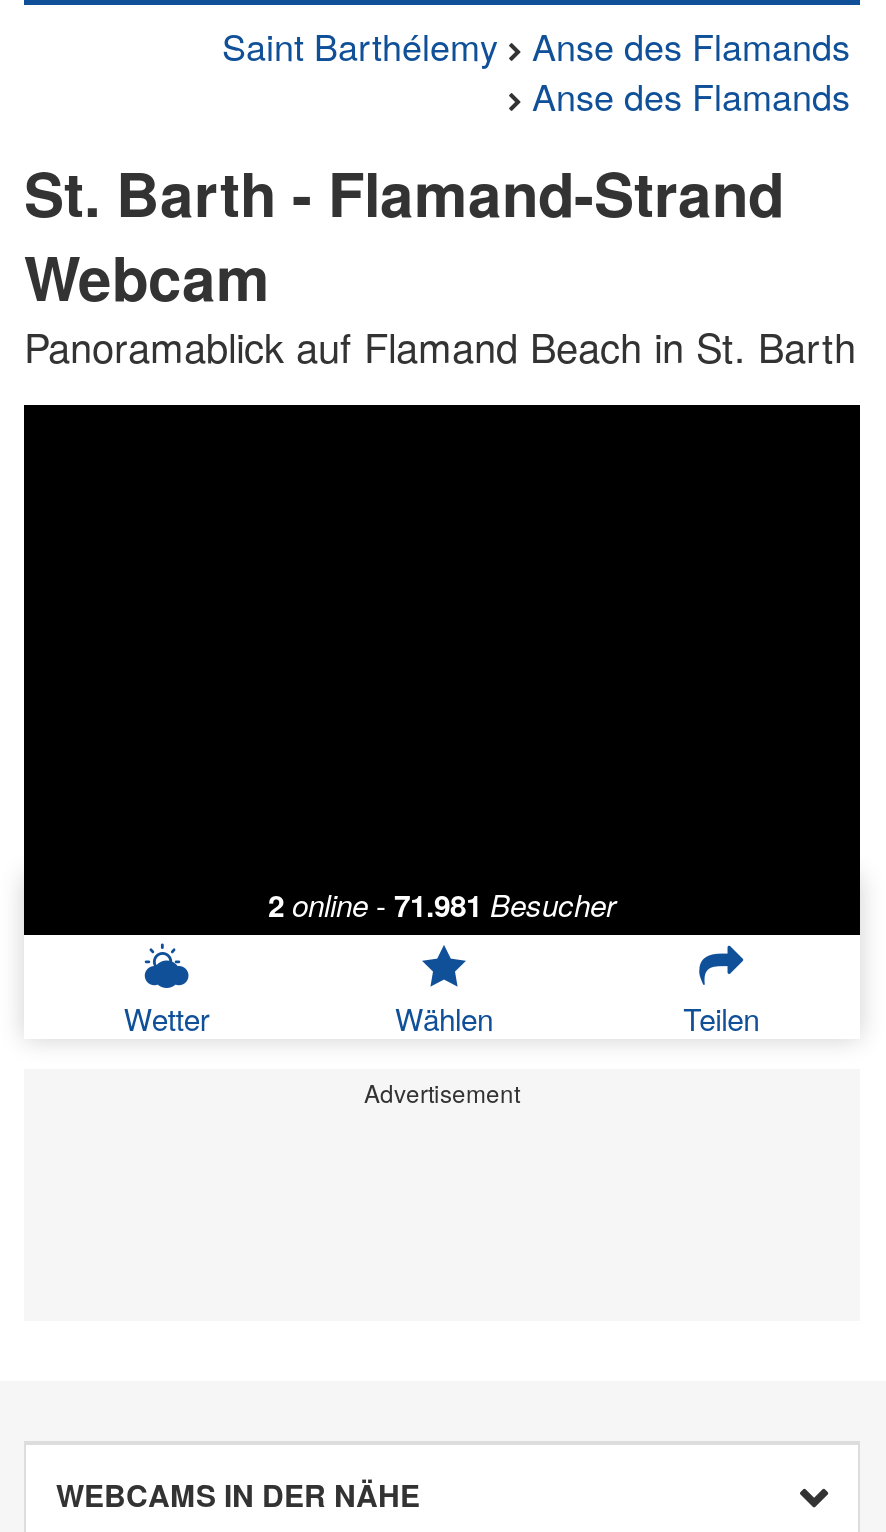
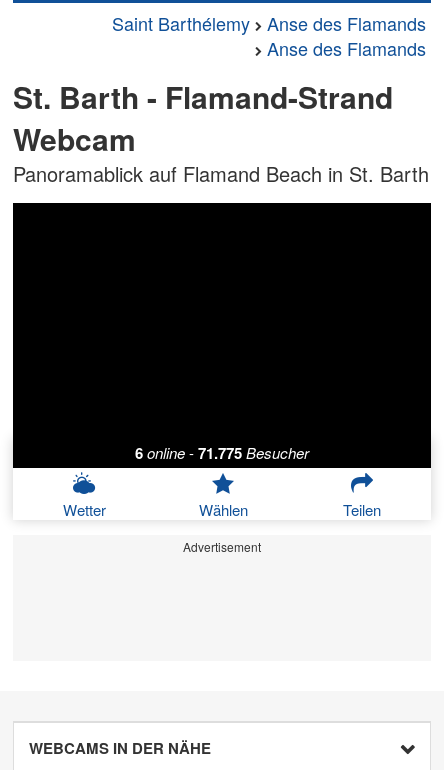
[268,883,616,927] 2 online - 71.981 Besucher -> [135,442,309,464] 6 online - 71.775 Besucher

